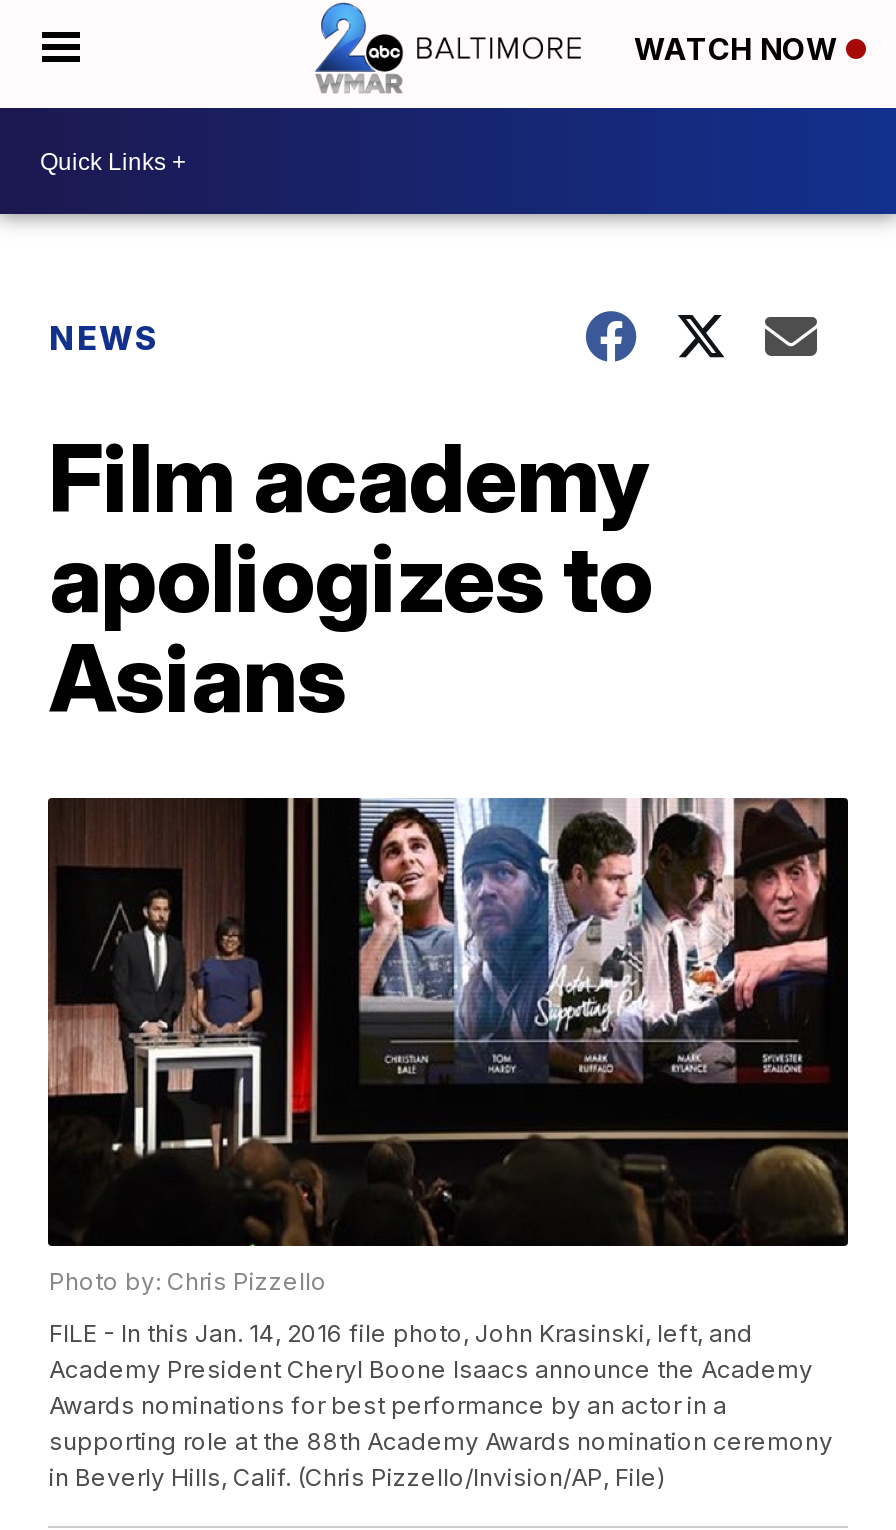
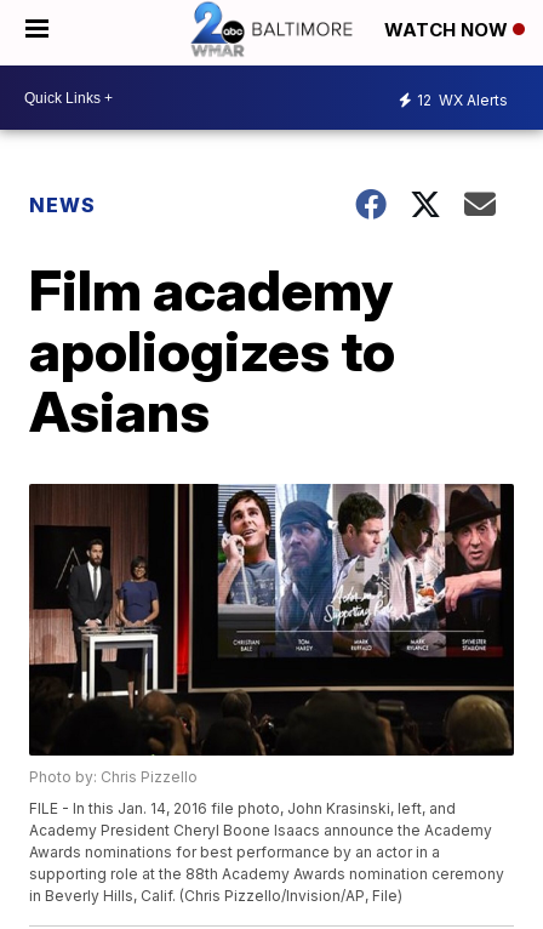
none -> [417,90,508,109] 12 WX Alerts

